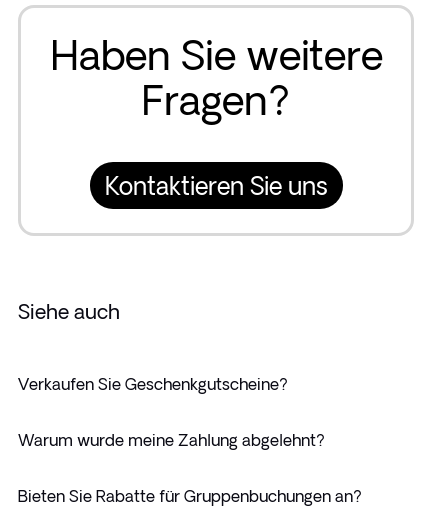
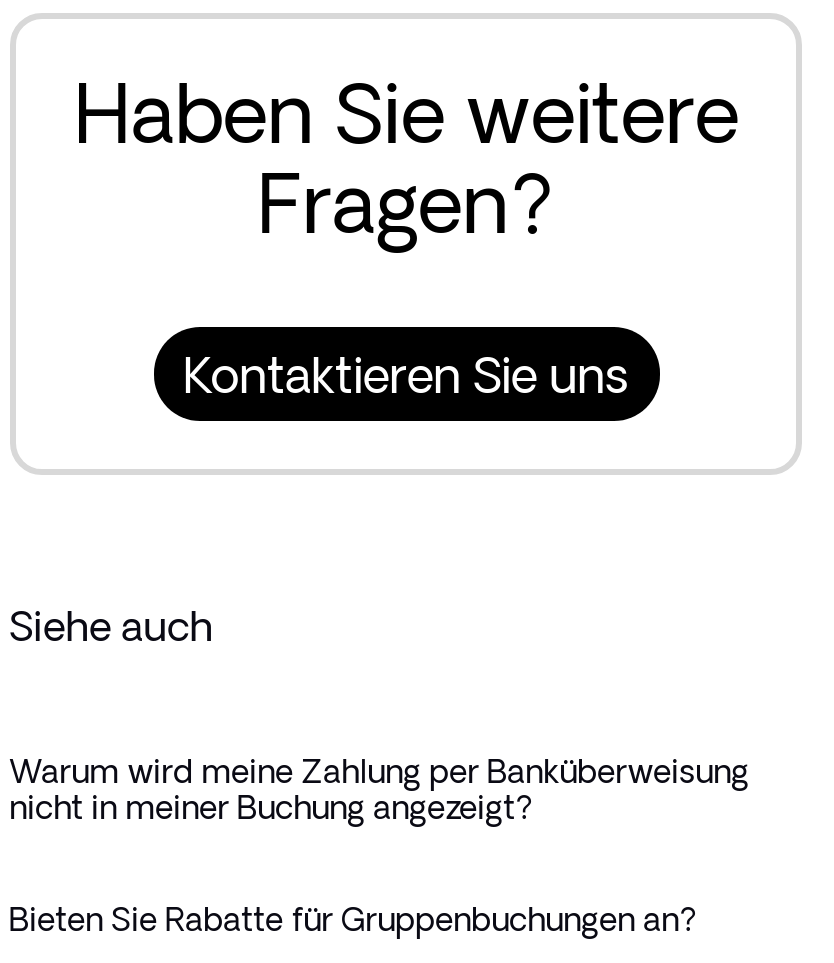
[18,374,325,449] Verkaufen Sie Geschenkgutscheine? | Warum wurde meine Zahlung abgelehnt? -> [9,752,749,824] Warum wird meine Zahlung per Banküberweisung | nicht in meiner Buchung angezeigt?

